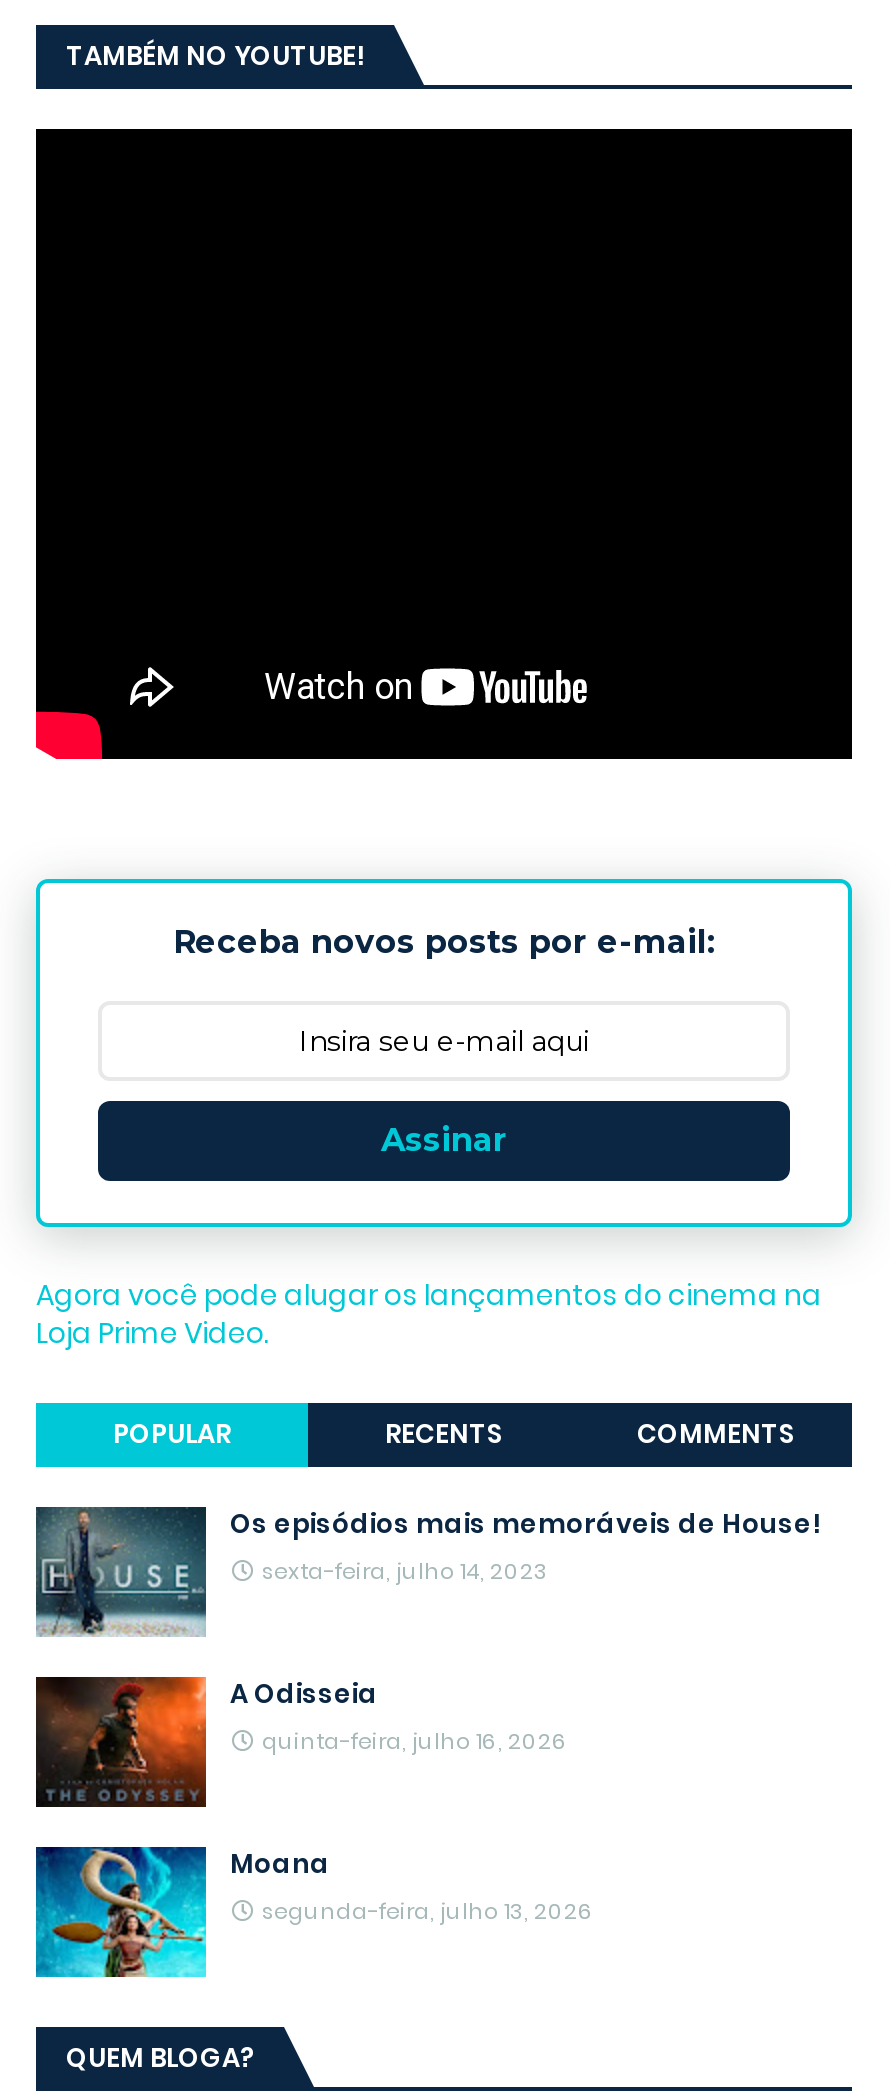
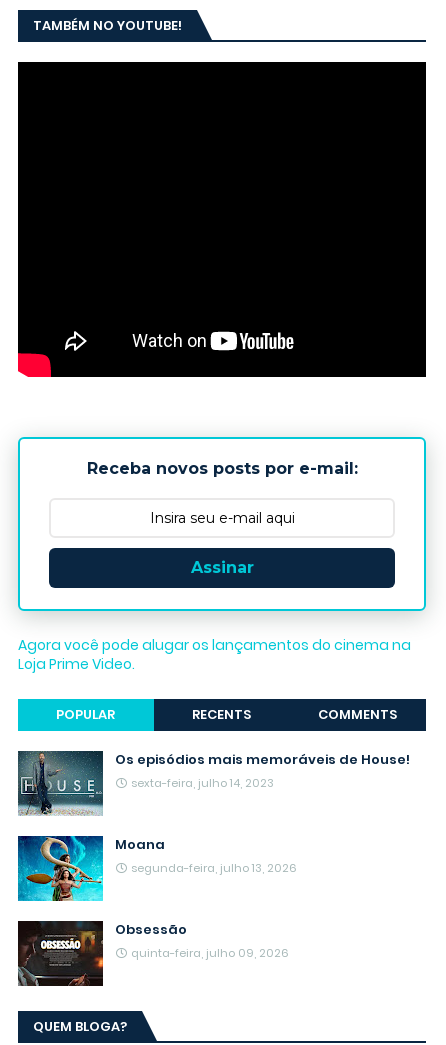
[36,1675,568,1809] [image] | A Odisseia | quinta-feira, julho 16, 2026 -> none
moved [34,1843,594,1981] -> [17,834,297,903]: [image] | Moana | segunda-feira, julho 13, 2026
none -> [17,920,289,987] [image] | Obsessão | quinta-feira, julho 09, 2026

